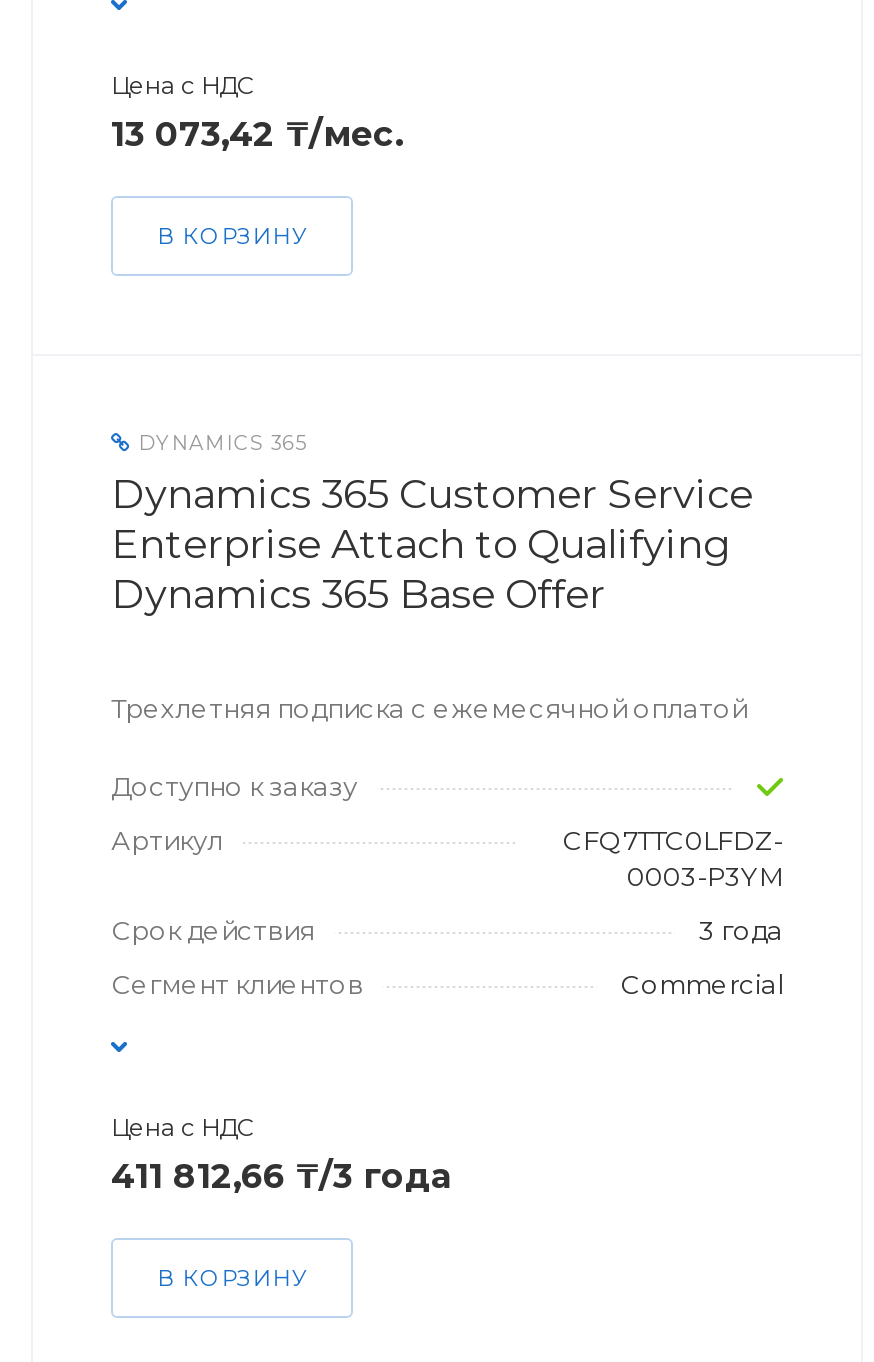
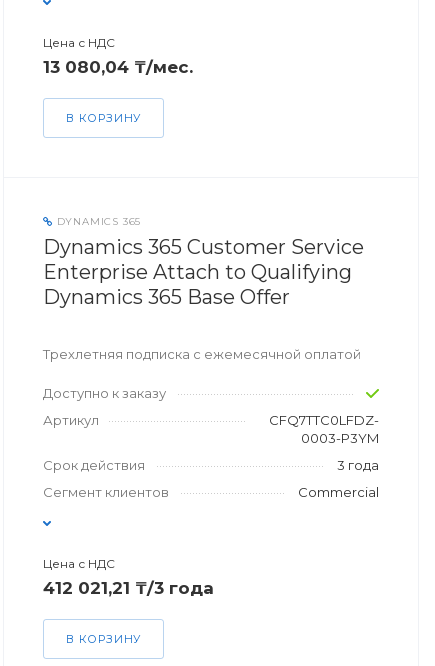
[111,114,403,154] 13 073,42 ₸/мес. -> [43,57,193,77] 13 080,04 ₸/мес.
[111,1156,453,1196] 411 812,66 ₸/3 года -> [43,578,214,598] 412 021,21 ₸/3 года

